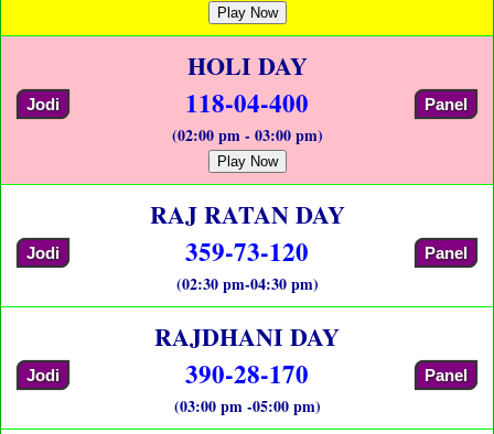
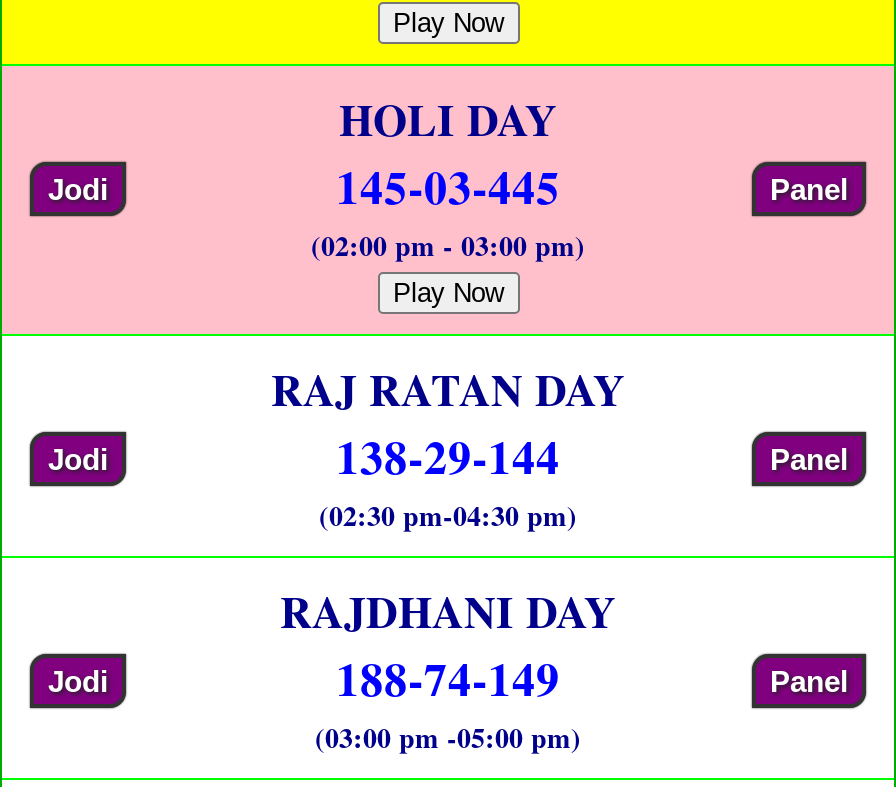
[185,83,309,121] 118-04-400 -> [336,152,560,220] 145-03-445
[185,232,309,270] 359-73-120 -> [336,422,560,490] 138-29-144
[185,354,309,392] 390-28-170 -> [336,644,560,712] 188-74-149

